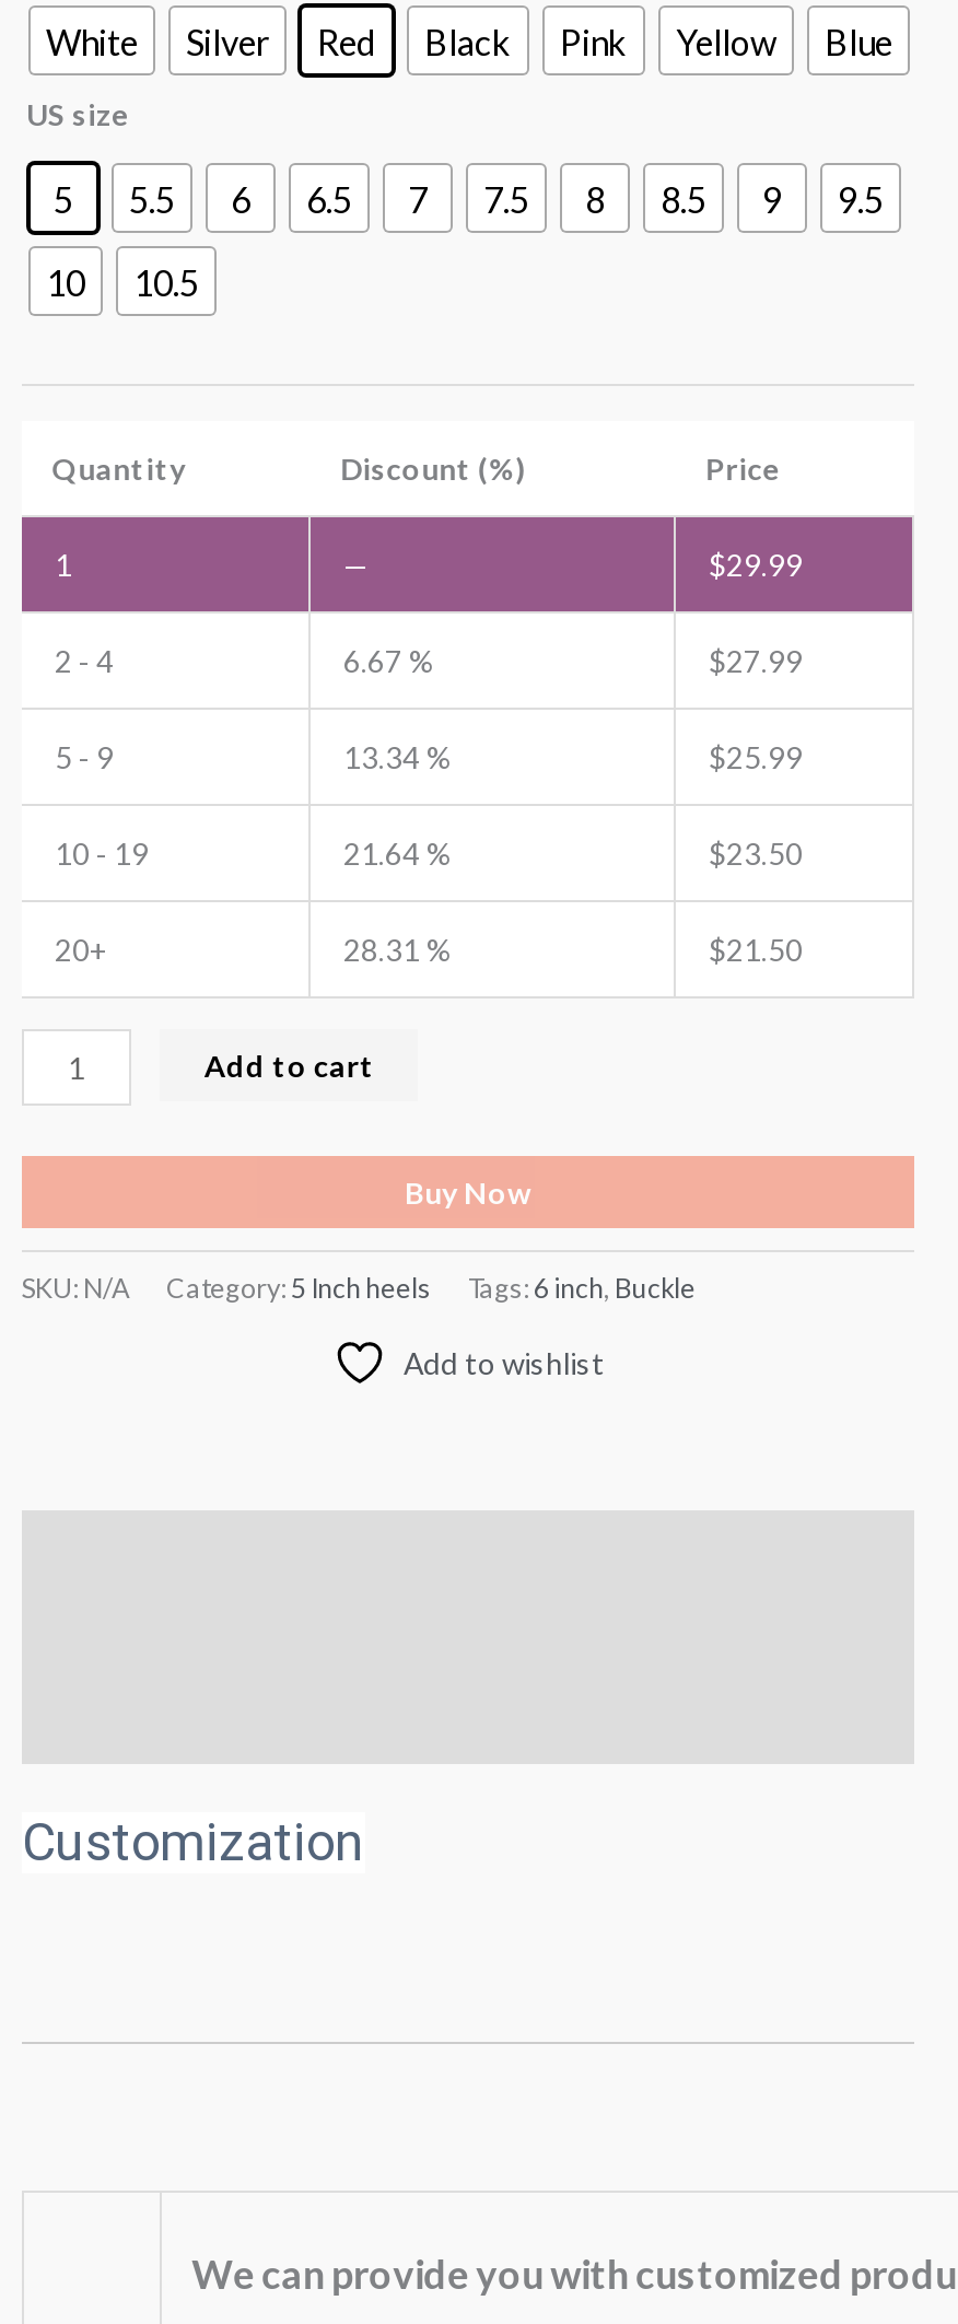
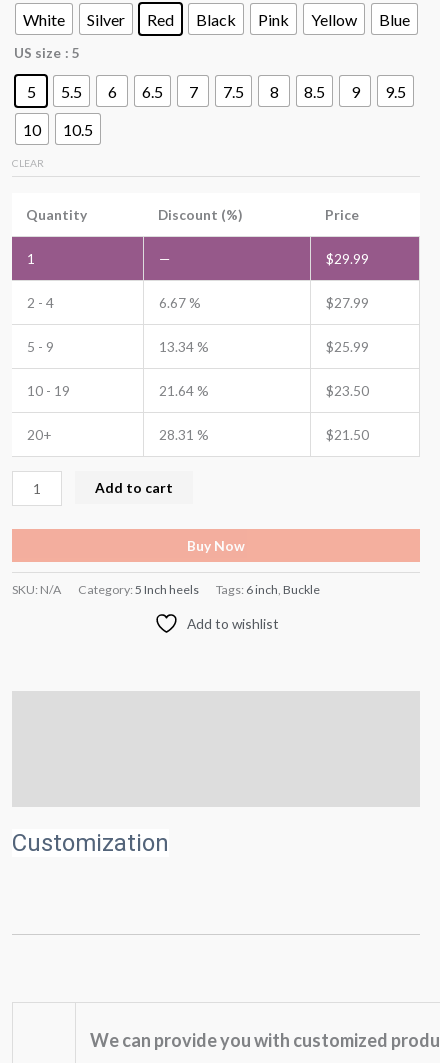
[26,94,129,131] US size -> [14,44,80,61] US size : 5
none -> [12,157,44,169] CLEAR

